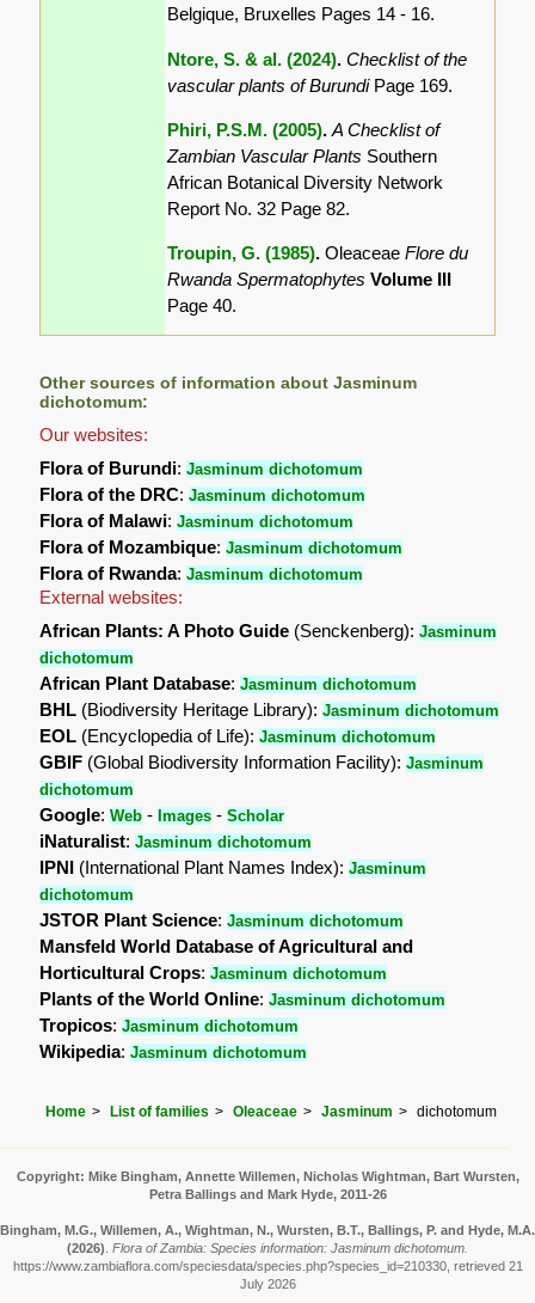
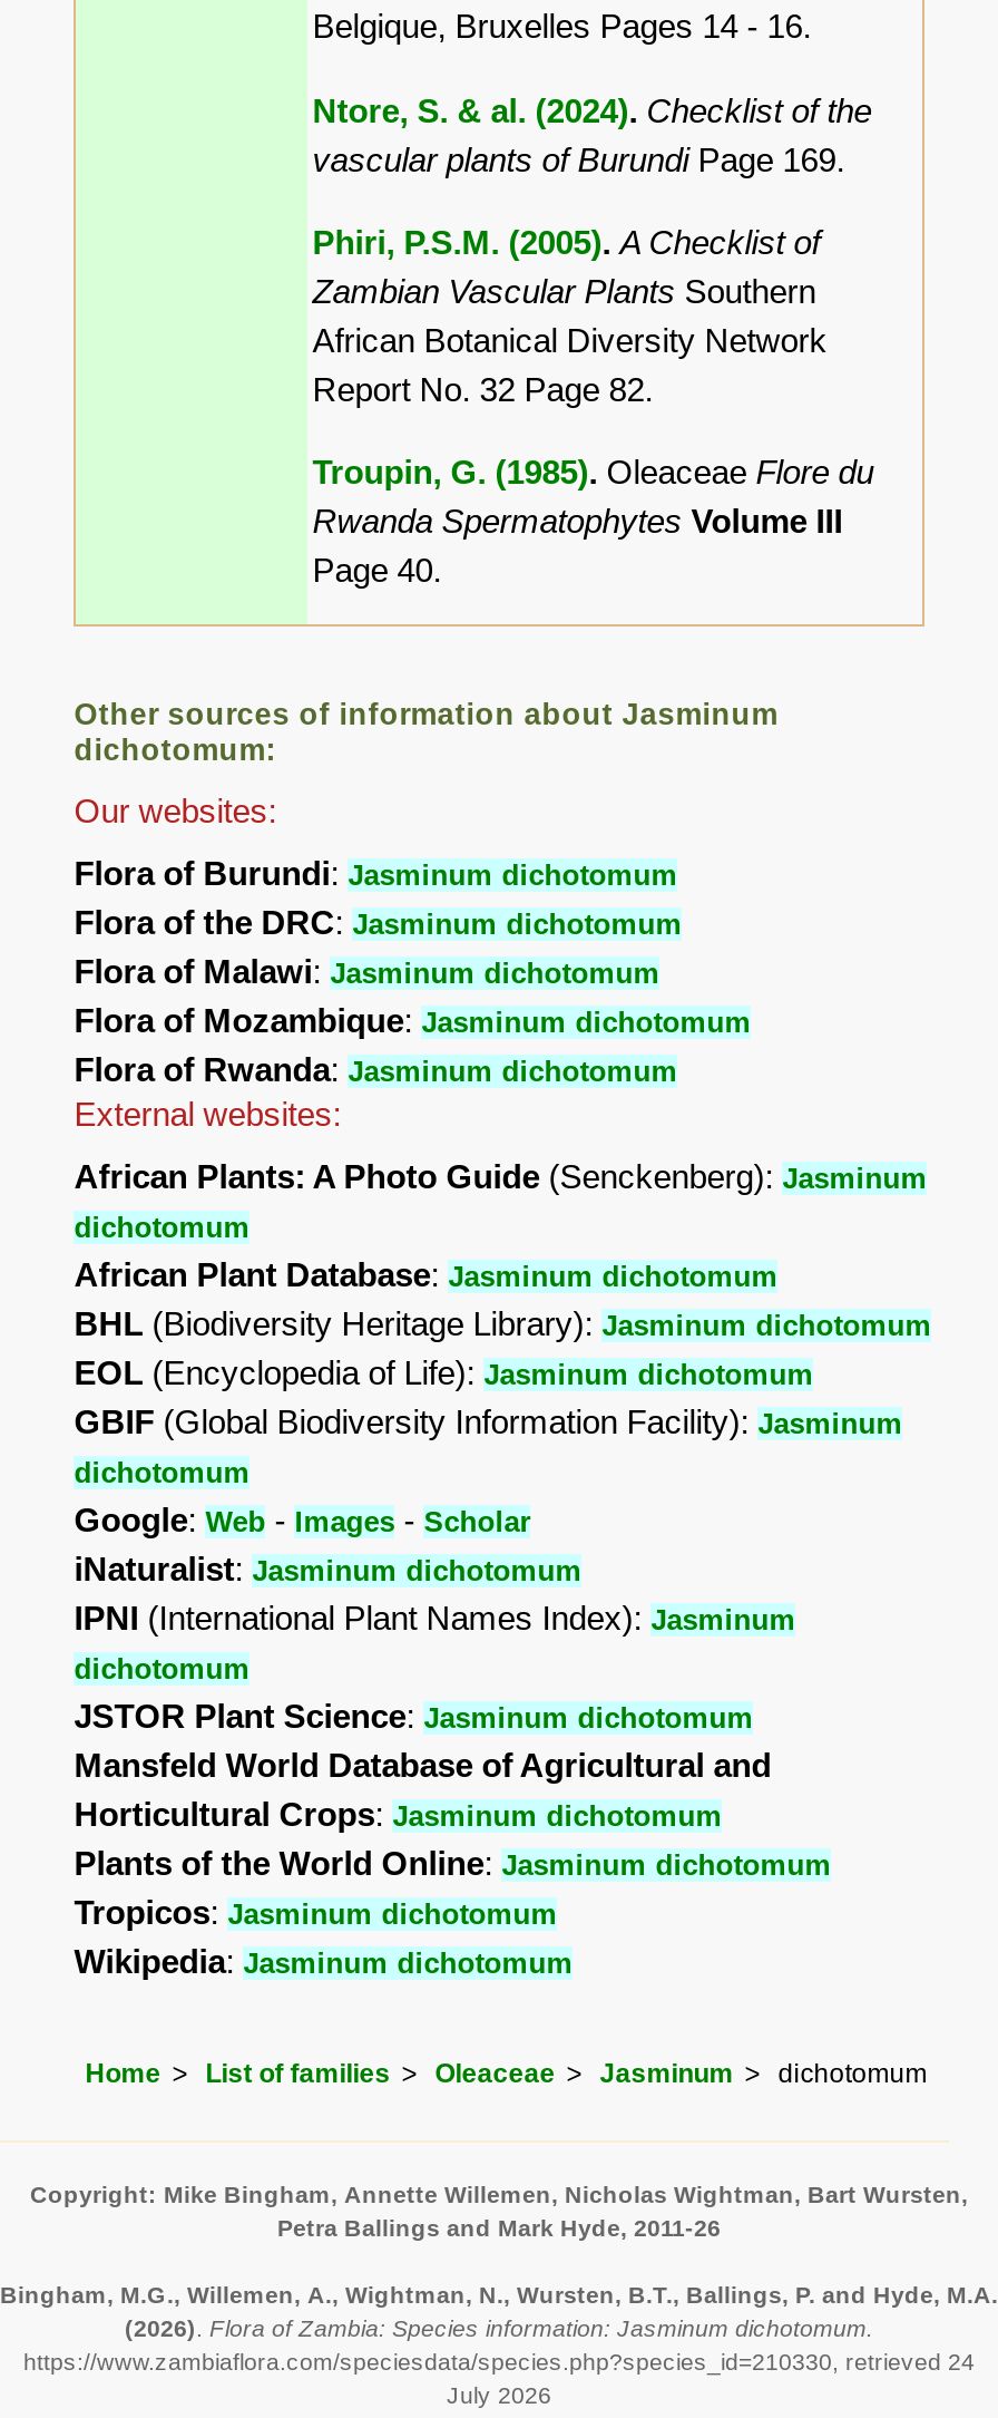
[13,1259,522,1273] https://www.zambiaflora.com/speciesdata/species.php?species_id=210330, retrieved 21 -> [23,2347,975,2374] https://www.zambiaflora.com/speciesdata/species.php?species_id=210330, retrieved 24

